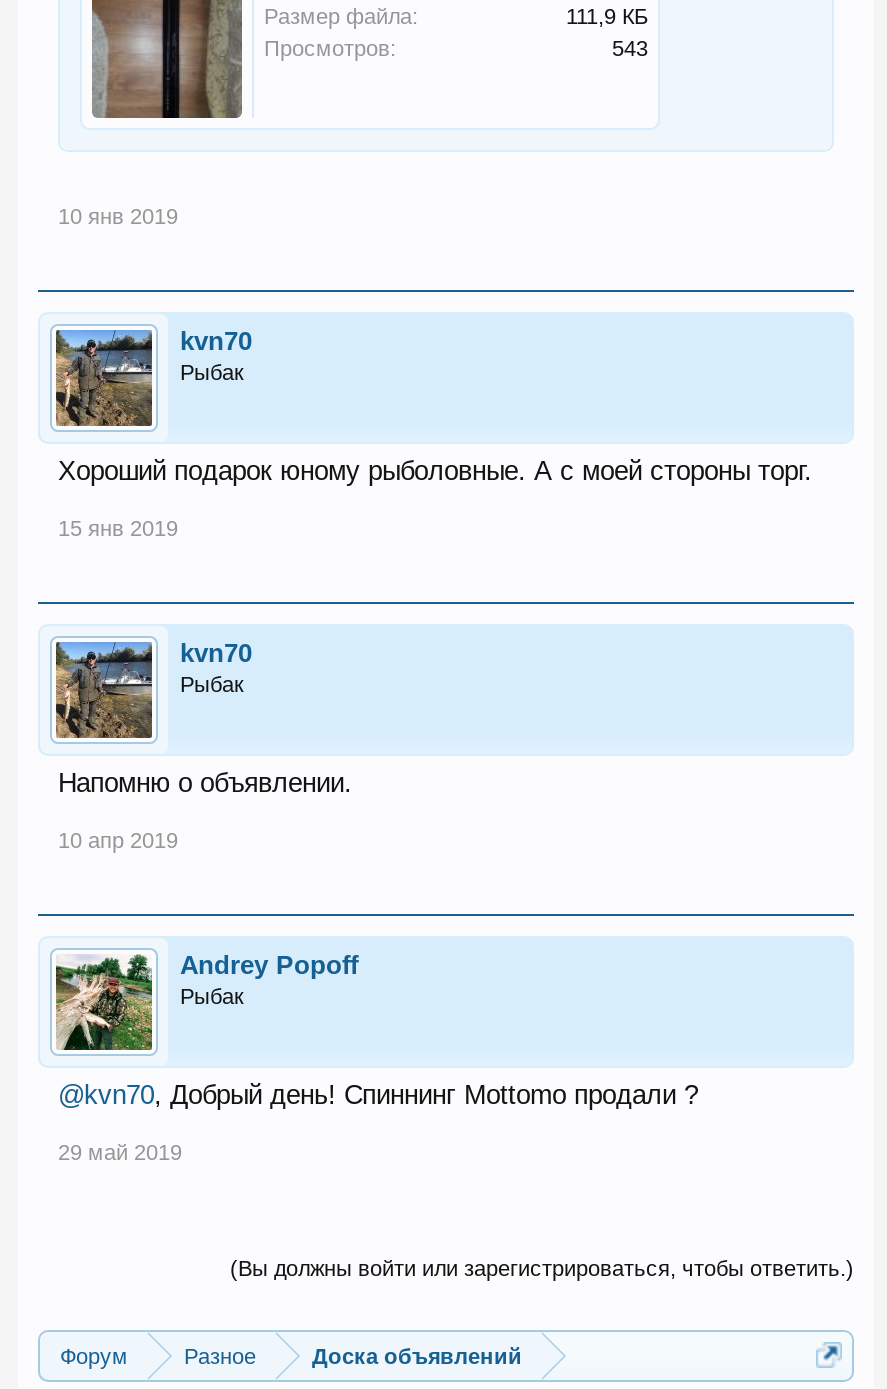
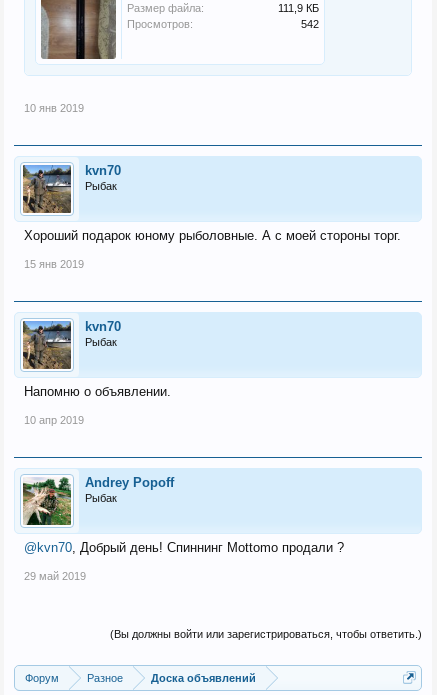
[612,36,648,60] 543 -> [301,18,319,30] 542

